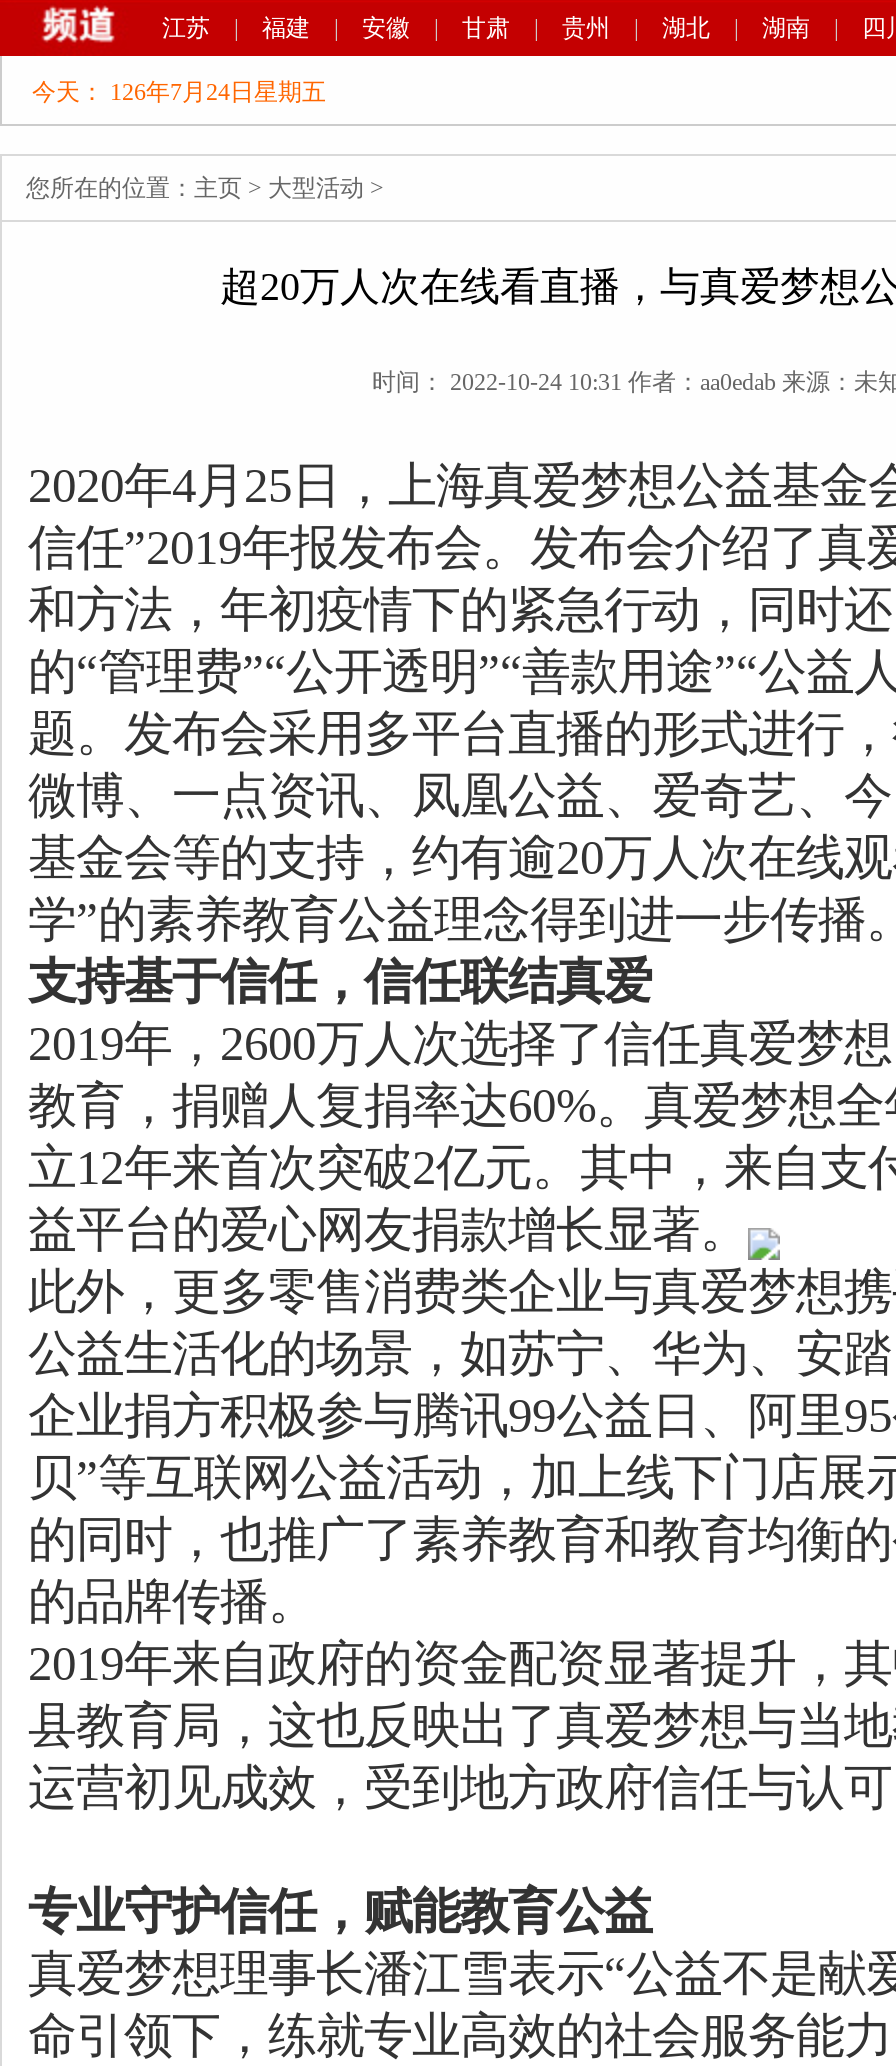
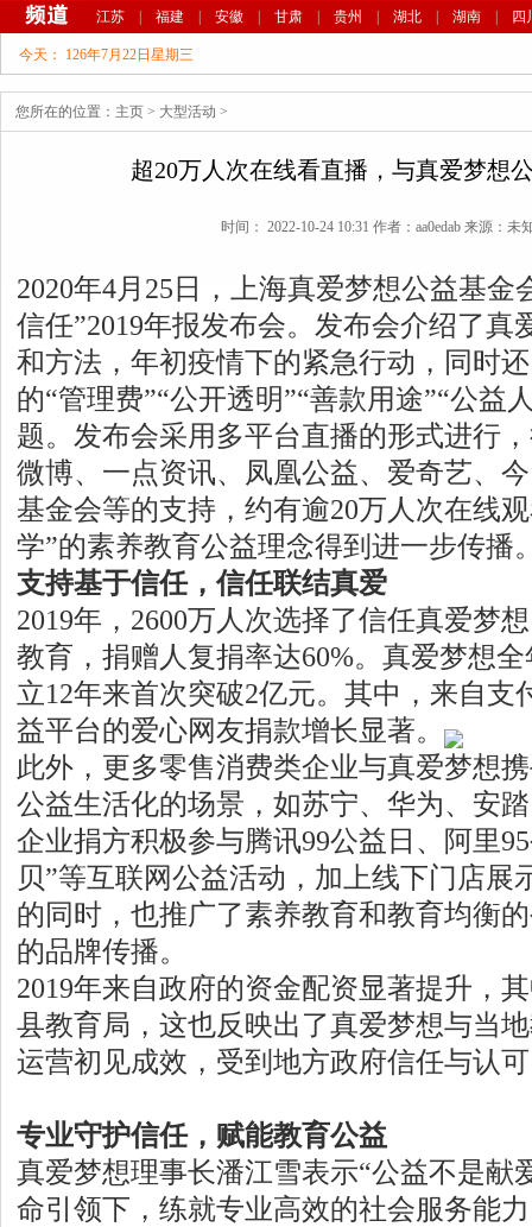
[32,78,326,106] 今天：126年7月24日星期五 -> [19,46,194,63] 今天：126年7月22日星期三

